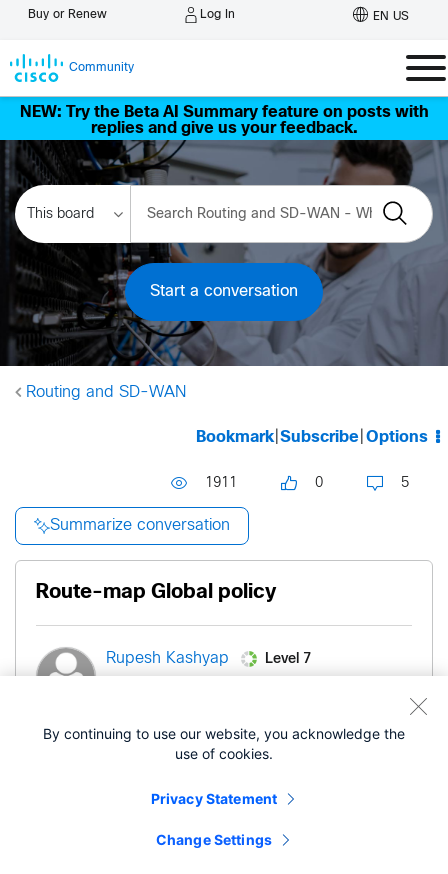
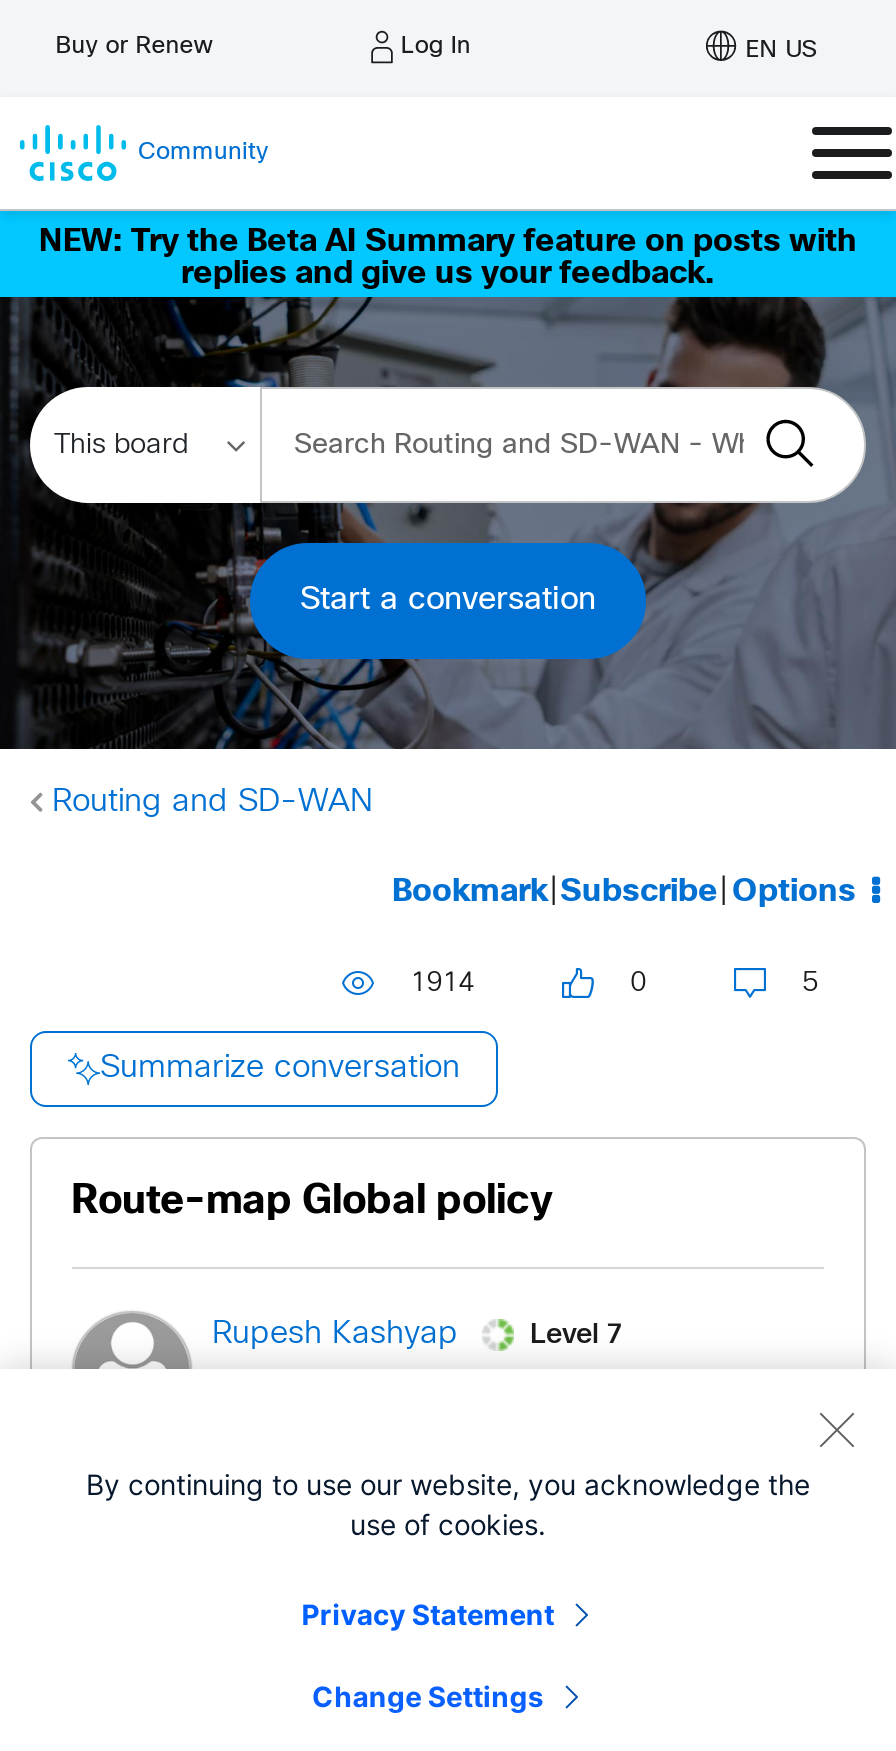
[205,477,237,490] 1911 -> [410,971,474,997] 1914

